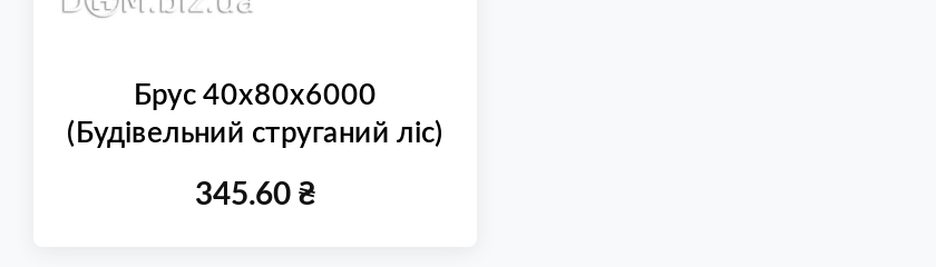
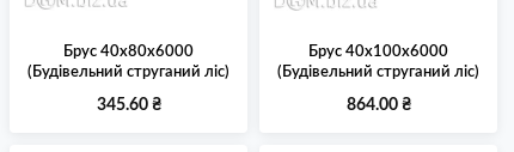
none -> [277,44,479,114] Брус 40х100х6000 | (Будівельний струганий ліс) | 864.00 ₴

